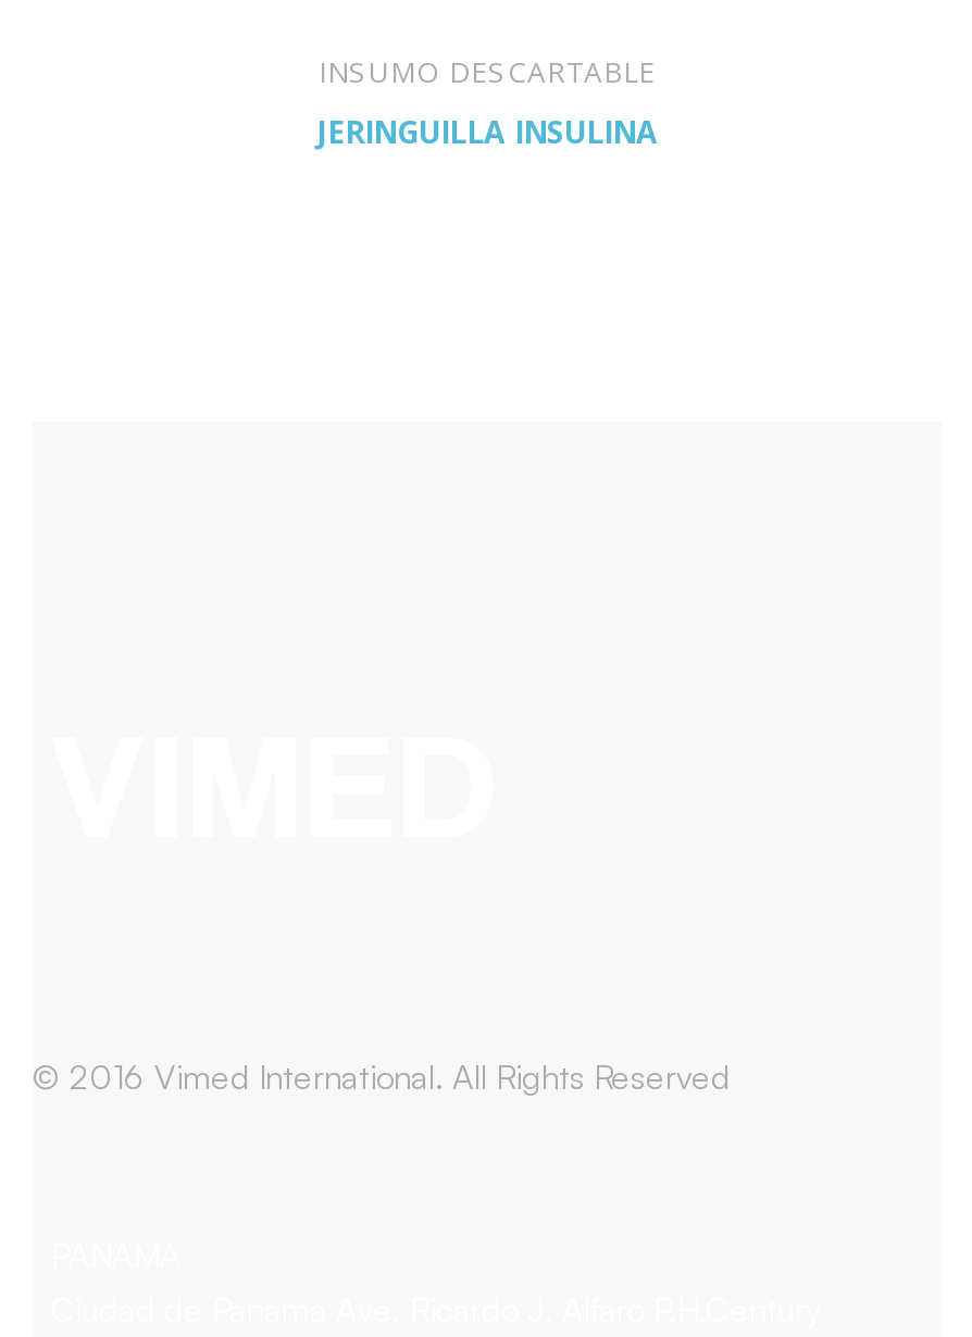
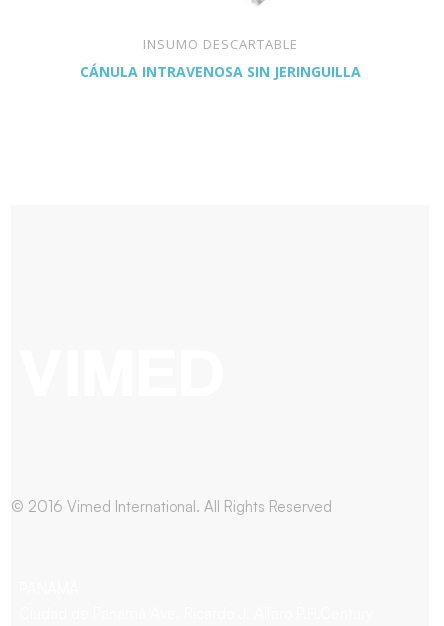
[316,111,658,152] JERINGUILLA INSULINA -> [79,62,360,81] CÁNULA INTRAVENOSA SIN JERINGUILLA

